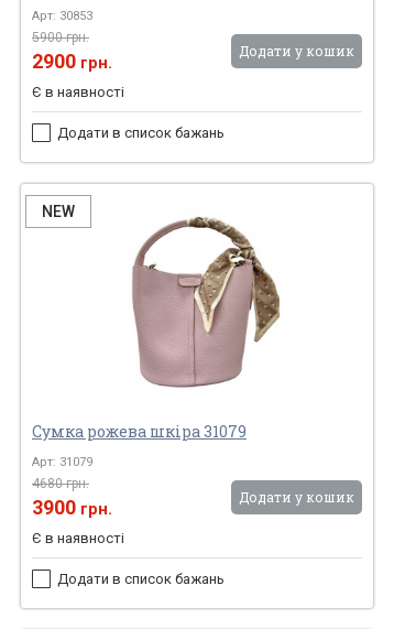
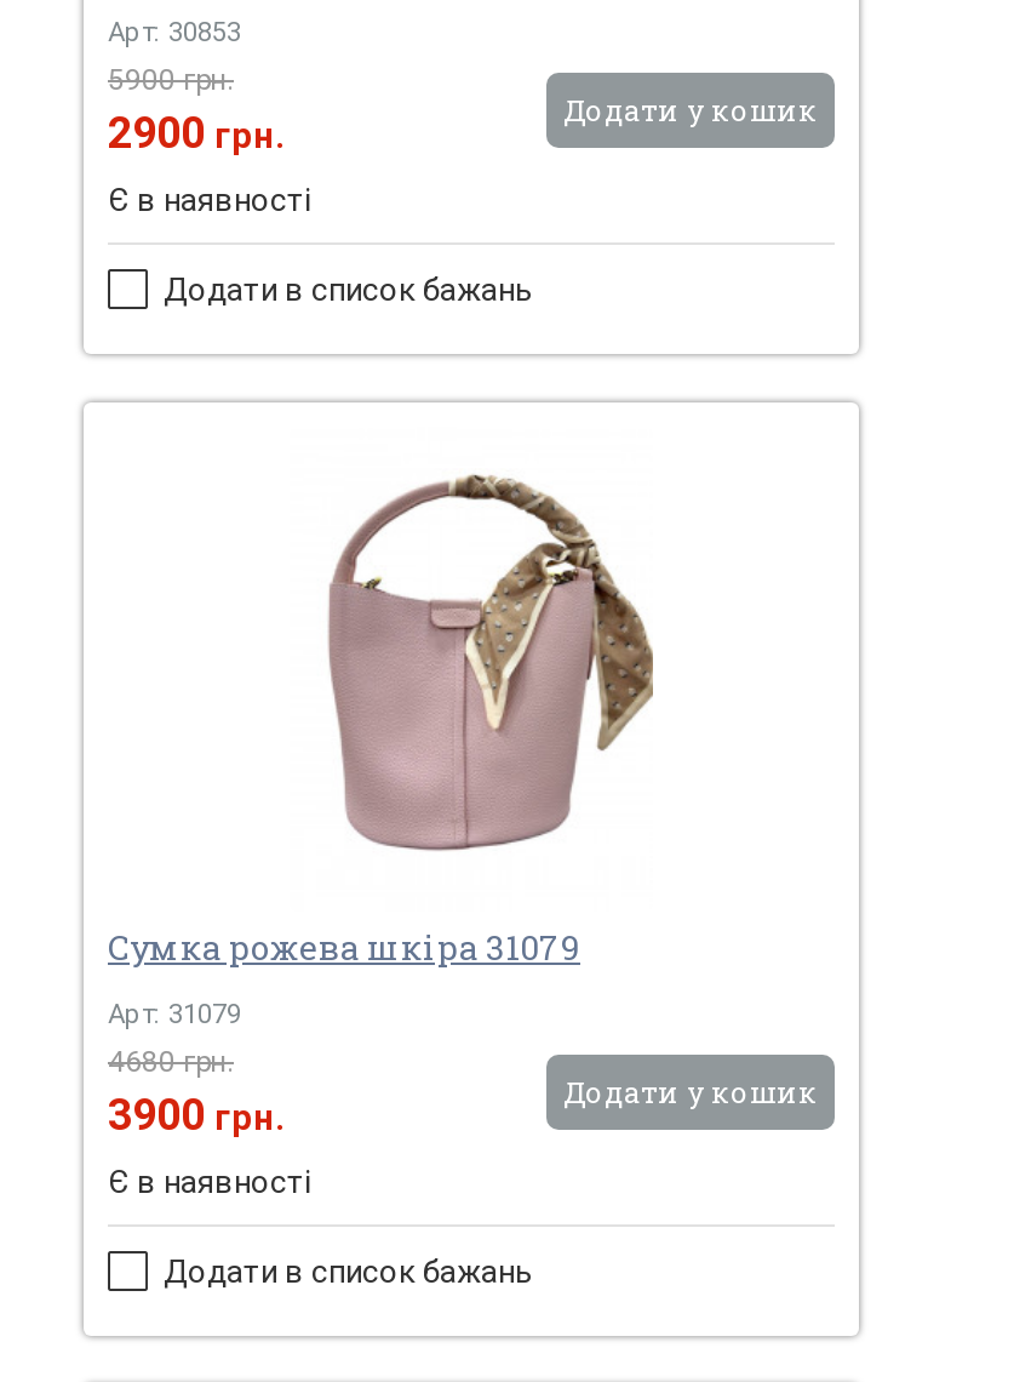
[42,203,75,220] NEW -> none

